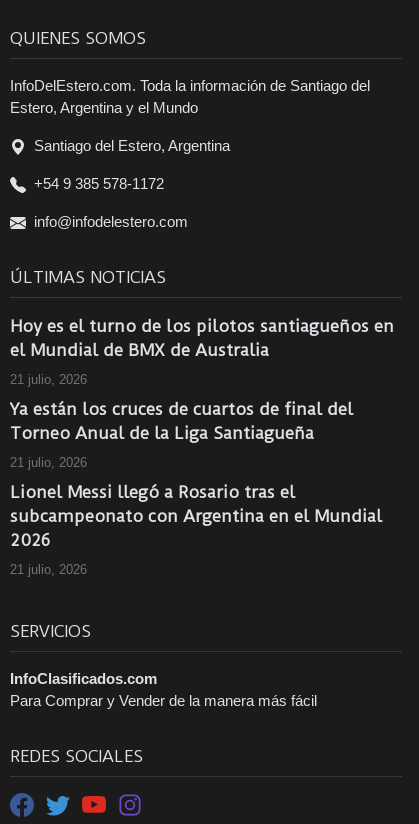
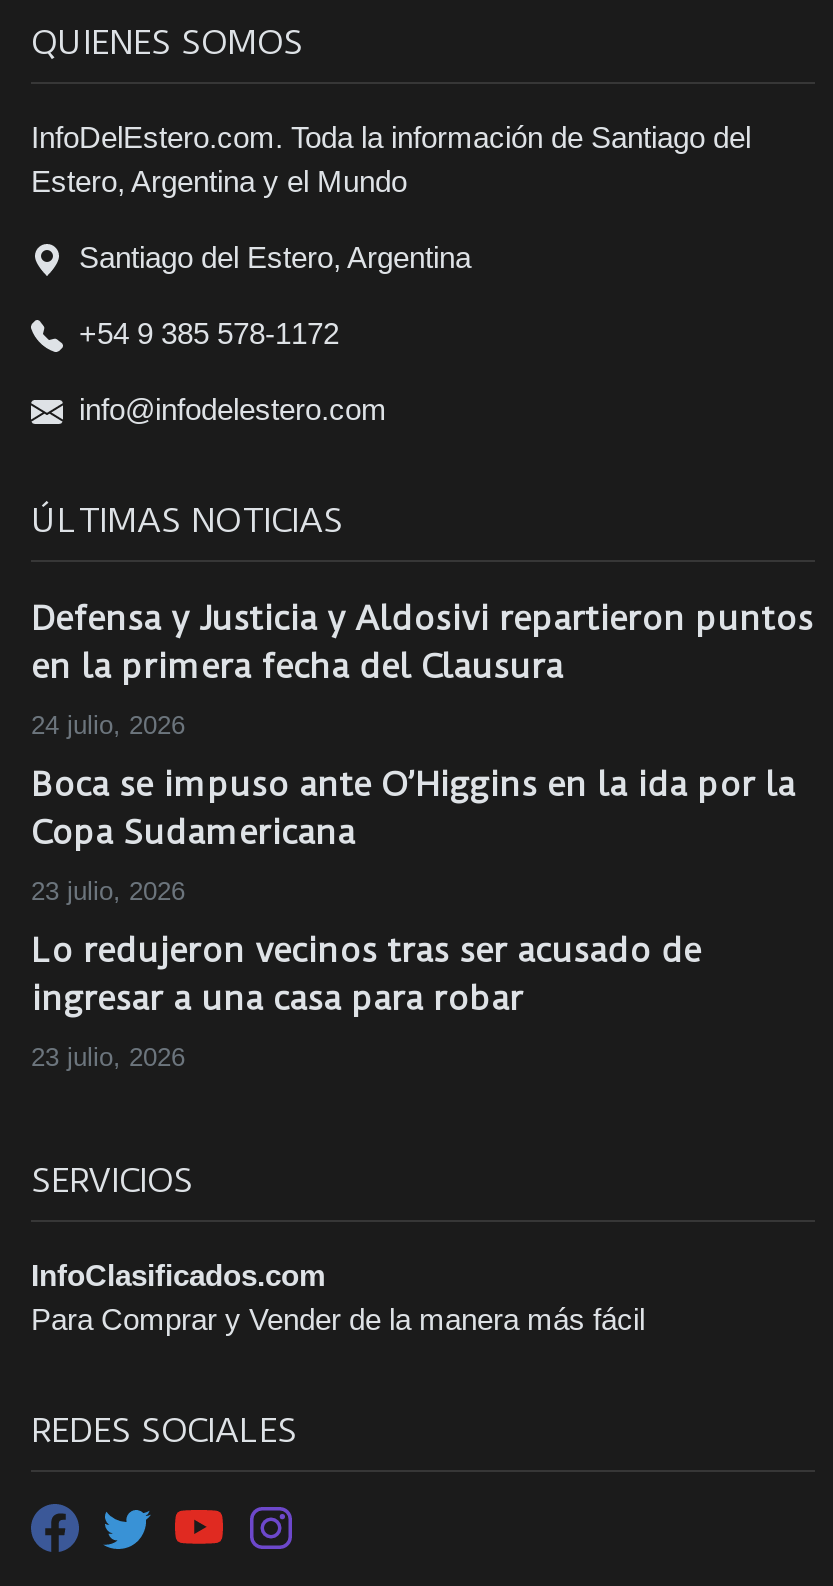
[10,316,394,360] Hoy es el turno de los pilotos santiagueños en | el Mundial de BMX de Australia -> [31,598,813,686] Defensa y Justicia y Aldosivi repartieron puntos | en la primera fecha del Clausura
[10,372,87,387] 21 julio, 2026 -> [31,710,185,740] 24 julio, 2026
[10,399,353,443] Ya están los cruces de cuartos de final del | Torneo Anual de la Liga Santiagueña -> [31,764,795,852] Boca se impuso ante O’Higgins en la ida por la | Copa Sudamericana
[10,455,87,470] 21 julio, 2026 -> [31,876,185,906] 23 julio, 2026
[10,482,382,550] Lionel Messi llegó a Rosario tras el | subcampeonato con Argentina en el Mundial | 2026 -> [31,930,701,1018] Lo redujeron vecinos tras ser acusado de | ingresar a una casa para robar
[10,562,87,577] 21 julio, 2026 -> [31,1042,185,1072] 23 julio, 2026

